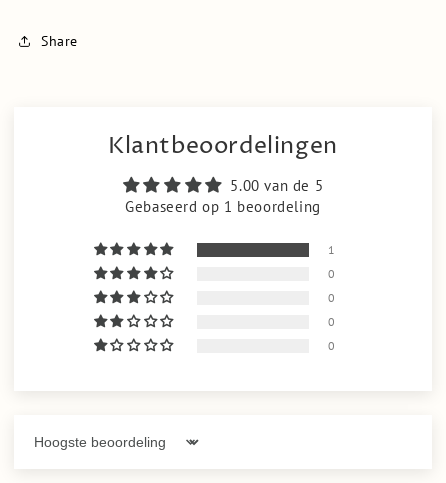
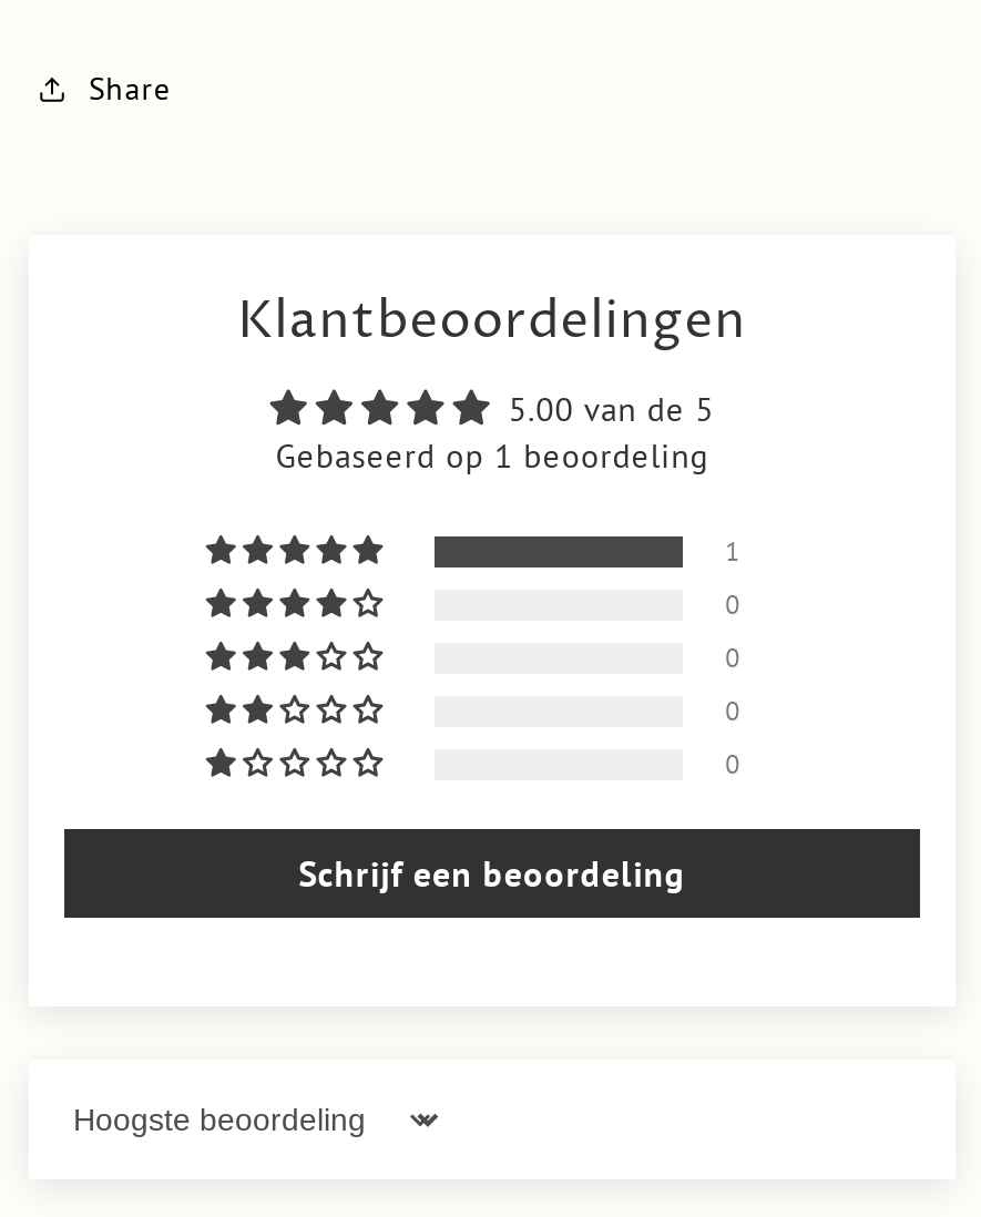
none -> [298,852,686,897] Schrijf een beoordeling

